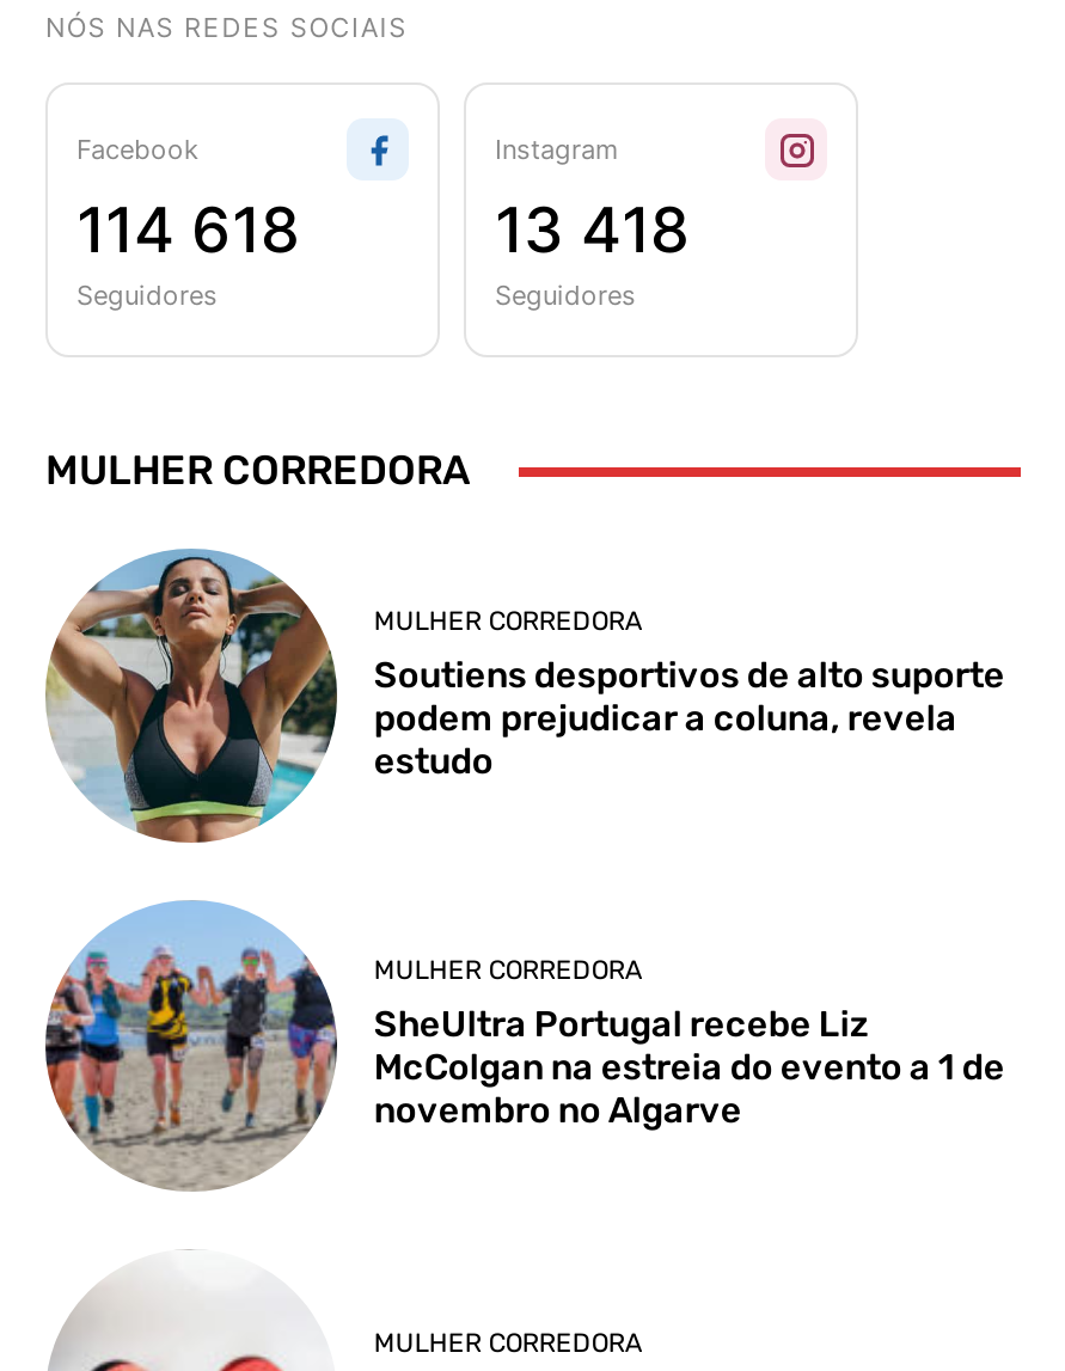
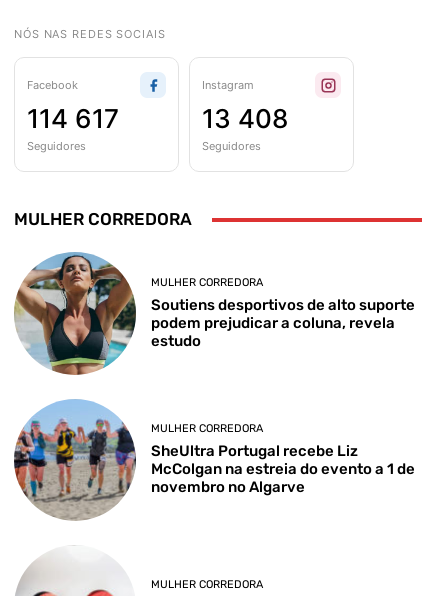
[76,193,299,267] 114 618 -> [27,103,119,134] 114 617
[495,193,688,267] 13 418 -> [202,103,288,134] 13 408

